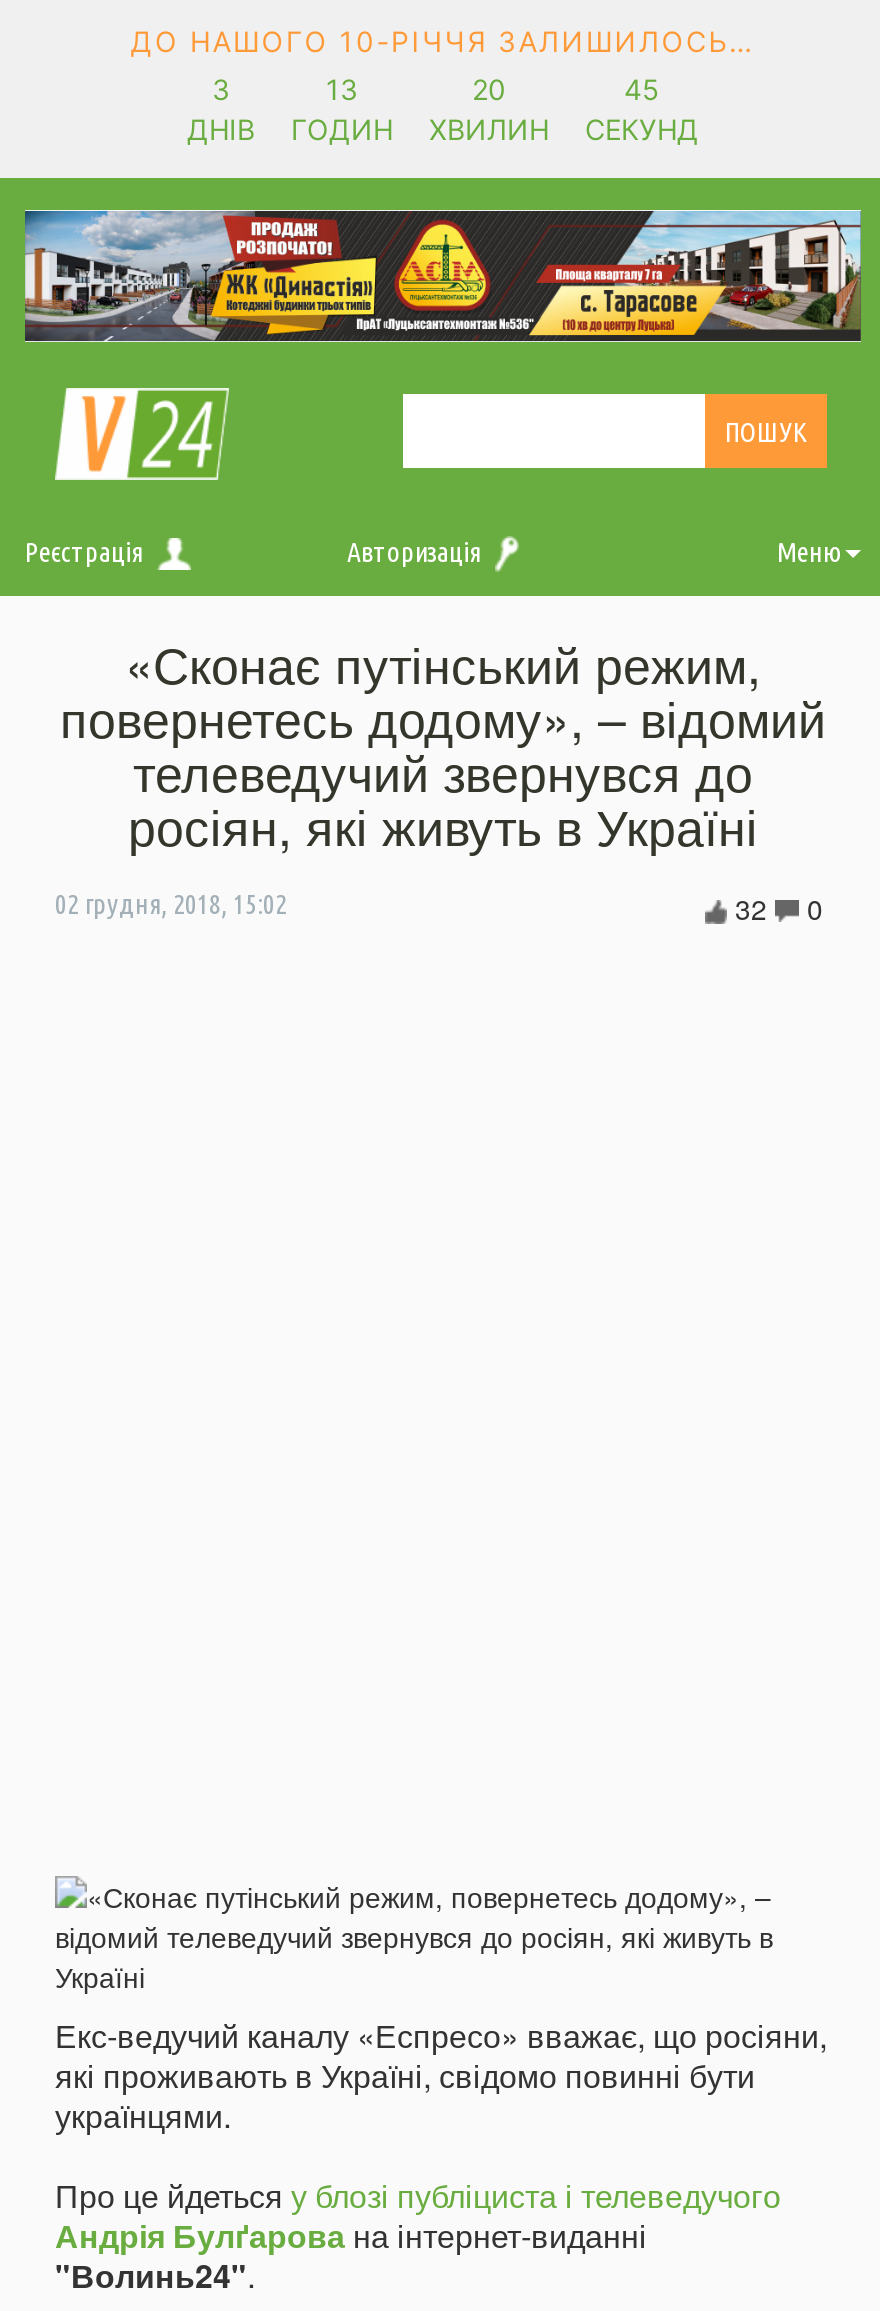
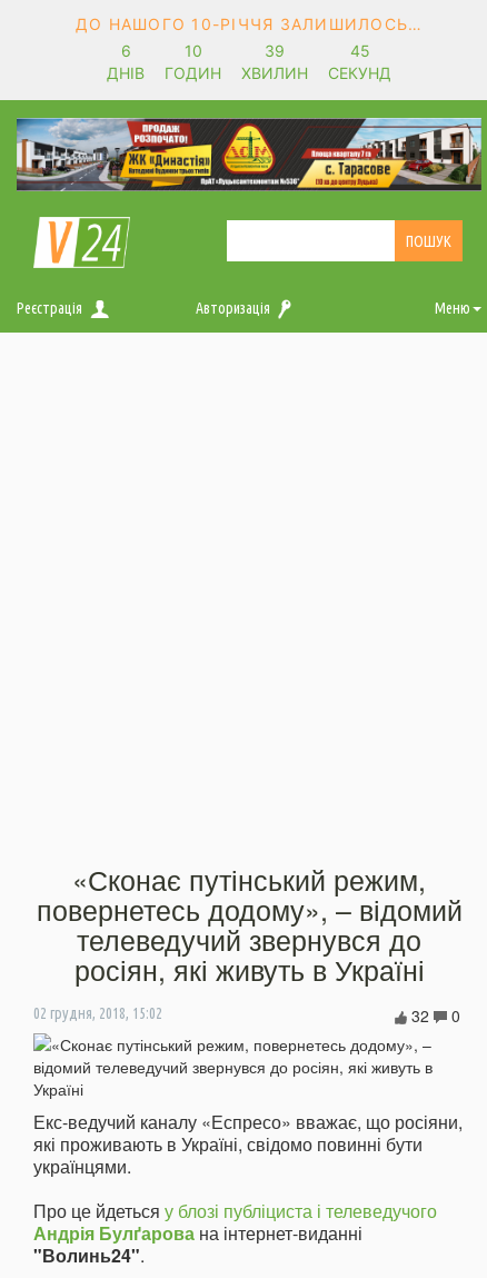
[212,72,230,106] 3 -> [121,41,131,60] 6
[326,72,358,106] 13 -> [184,41,202,60] 10
[472,72,506,106] 20 -> [265,41,285,60] 39
moved [55,626,826,927] -> [33,859,462,1026]: «Сконає путінський режим, | повернетесь додому», – відомий | телеведучий звернувся до | росіян, які живуть в Україні | 02 грудня, 2018, 15:02 | 0 | 32

